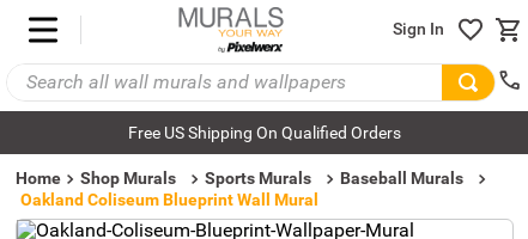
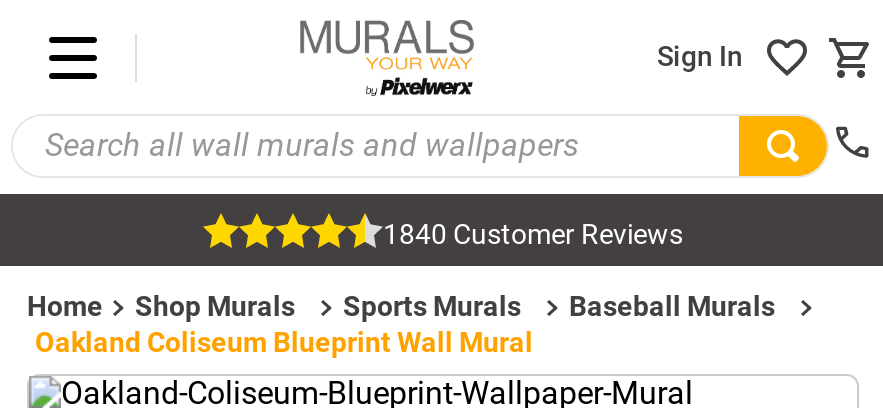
[128,123,401,142] Free US Shipping On Qualified Orders -> [383,218,683,250] 1840 Customer Reviews

